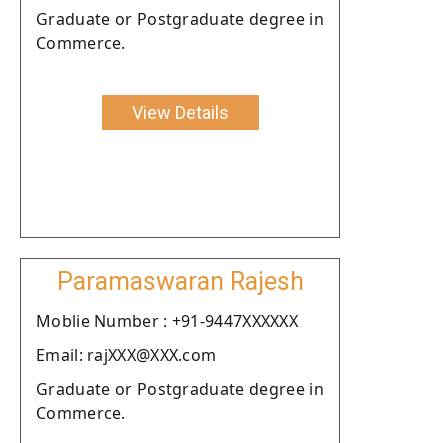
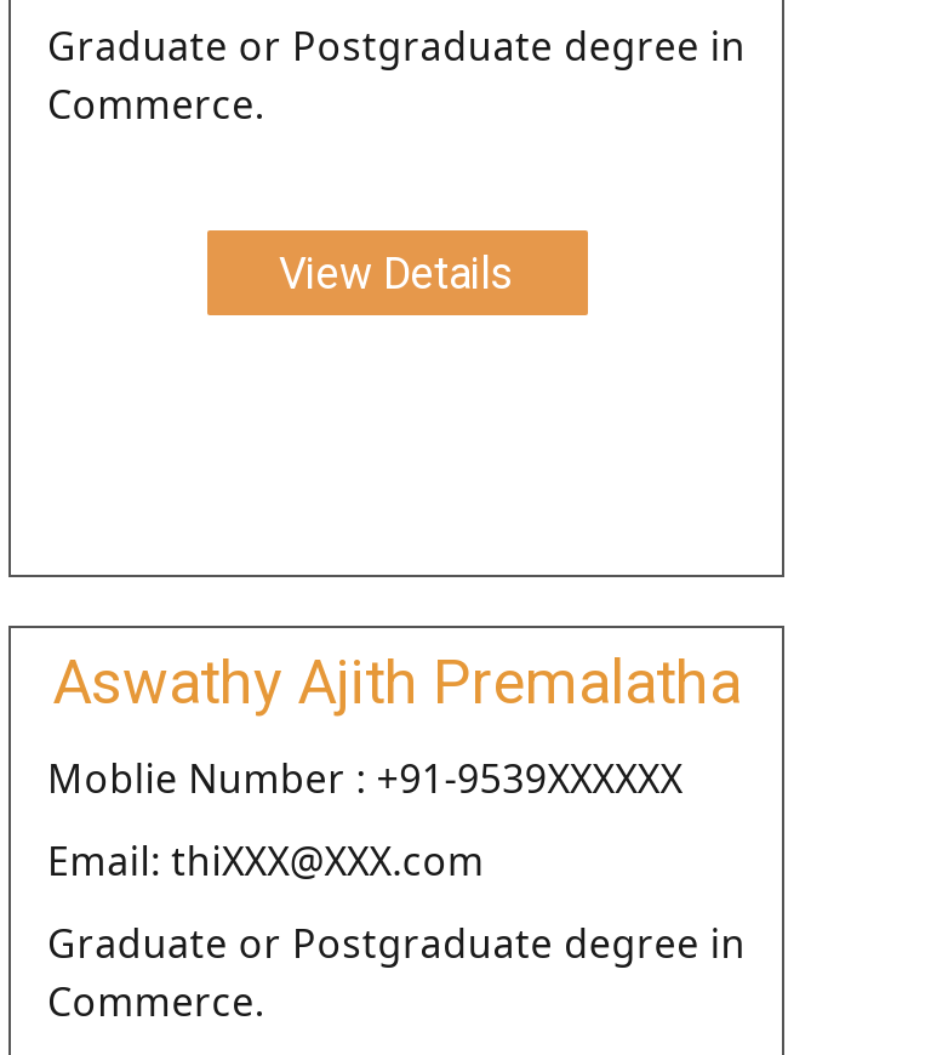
[56,267,303,296] Paramaswaran Rajesh -> [52,647,741,717] Aswathy Ajith Premalatha
[36,310,298,332] Moblie Number : +91-9447XXXXXX -> [47,751,683,805] Moblie Number : +91-9539XXXXXX
[36,344,216,366] Email: rajXXX@XXX.com -> [47,834,484,887] Email: thiXXX@XXX.com

